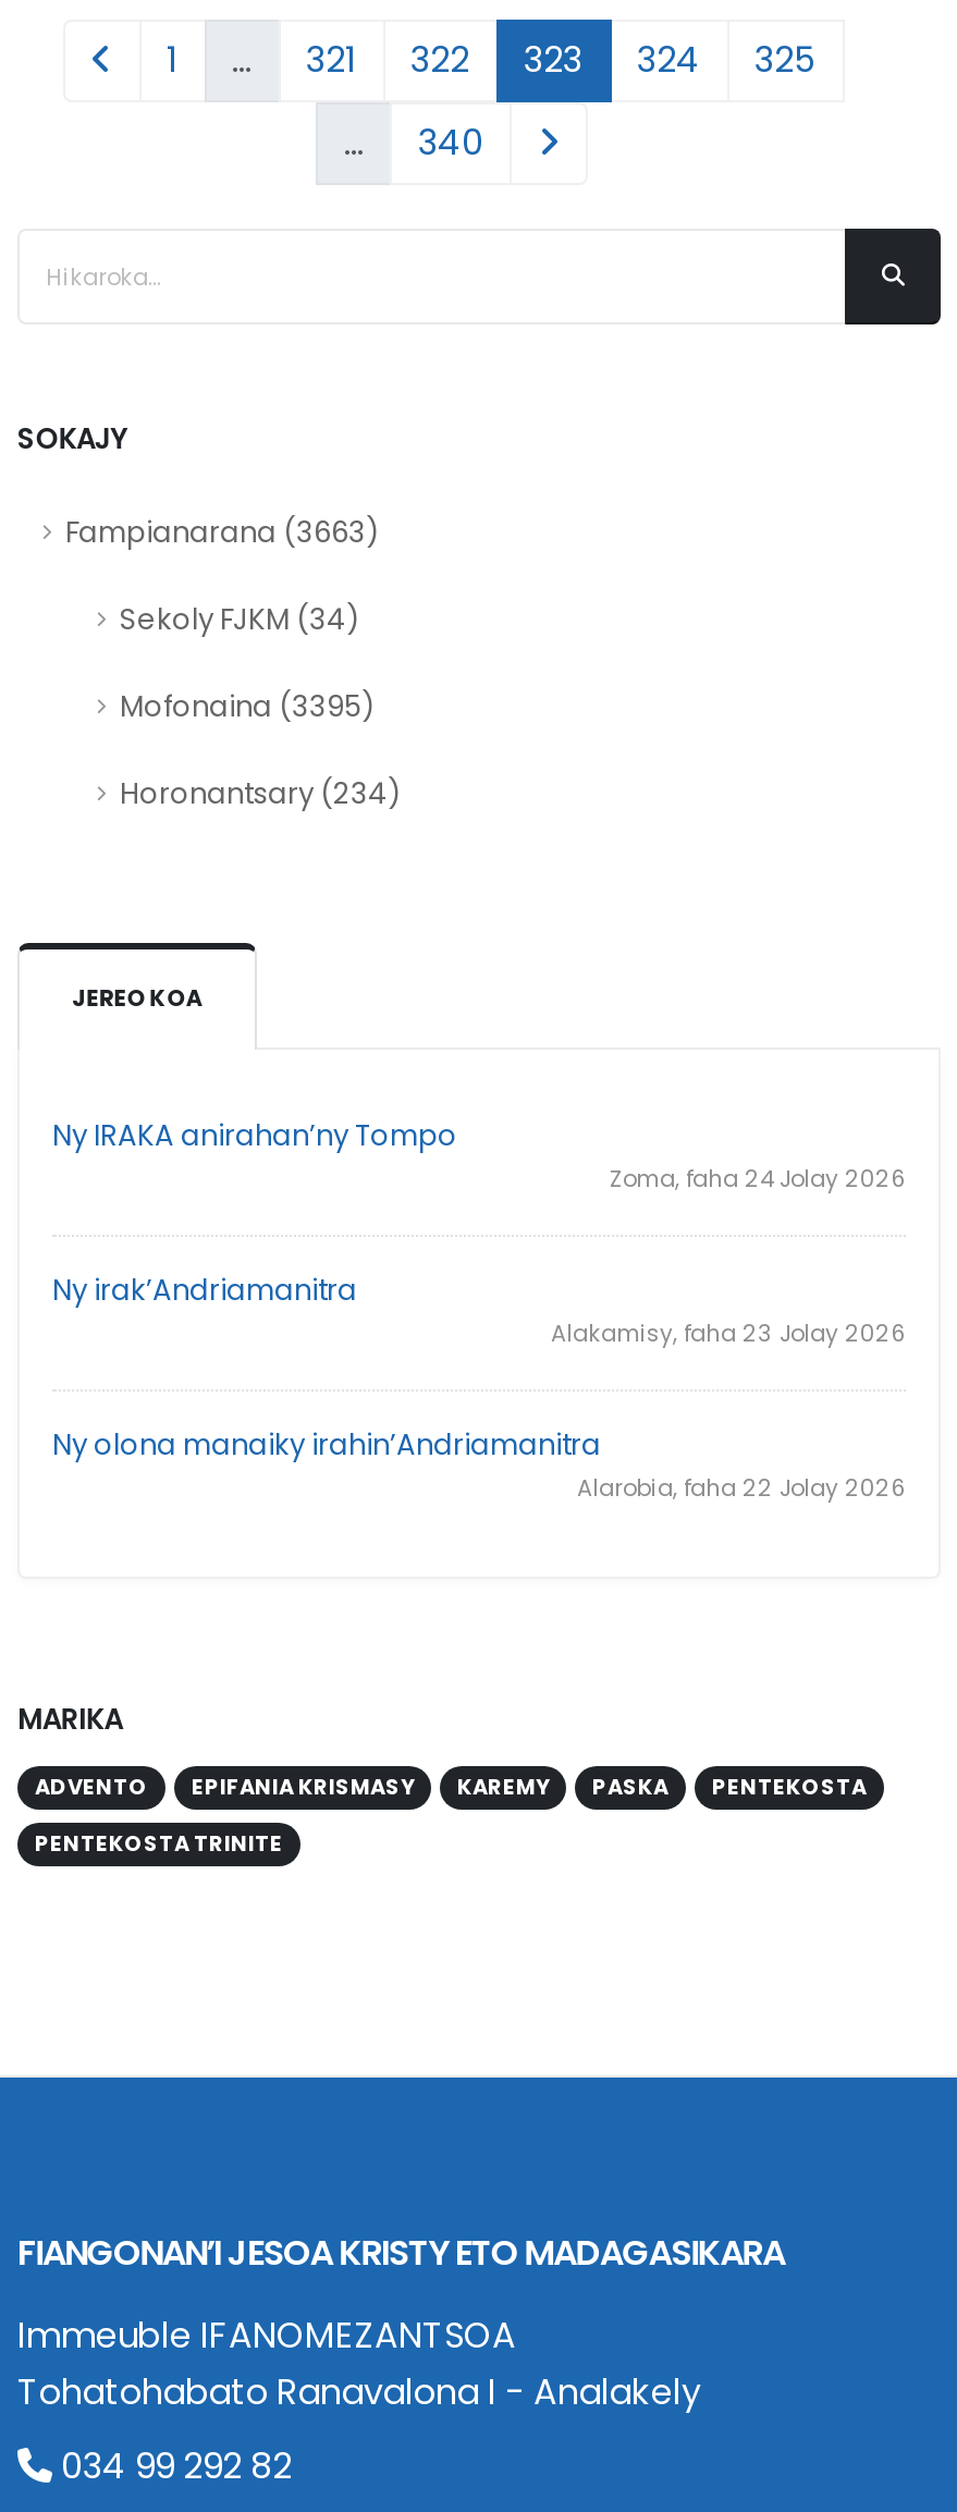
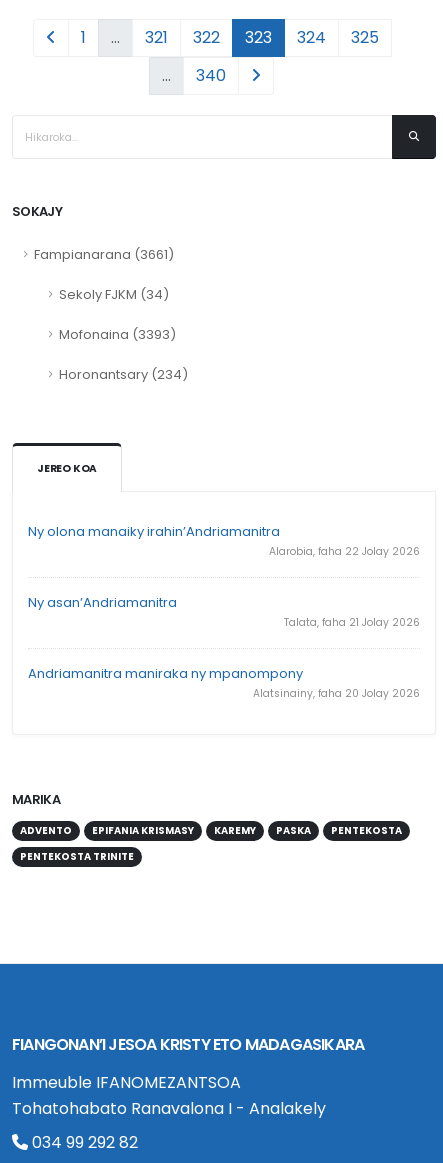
[65,512,379,553] Fampianarana (3663) -> [34,245,174,264] Fampianarana (3661)
[120,686,375,727] Mofonaina (3395) -> [59,325,176,344] Mofonaina (3393)
[52,1116,906,1351] Ny IRAKA anirahan’ny Tompo | Zoma, faha 24 Jolay 2026 | Ny irak’Andriamanitra | Alakamisy, faha 23 Jolay 2026 -> none
moved [52,1425,906,1506] -> [28,522,420,559]: Ny olona manaiky irahin’Andriamanitra | Alarobia, faha 22 Jolay 2026
none -> [28,593,420,701] Ny asan’Andriamanitra | Talata, faha 21 Jolay 2026 | Andriamanitra maniraka ny mpanompony | Alatsinainy, faha 20 Jolay 2026

